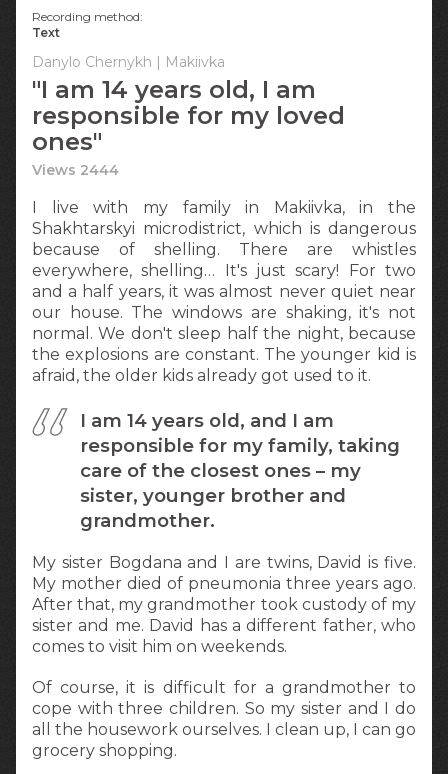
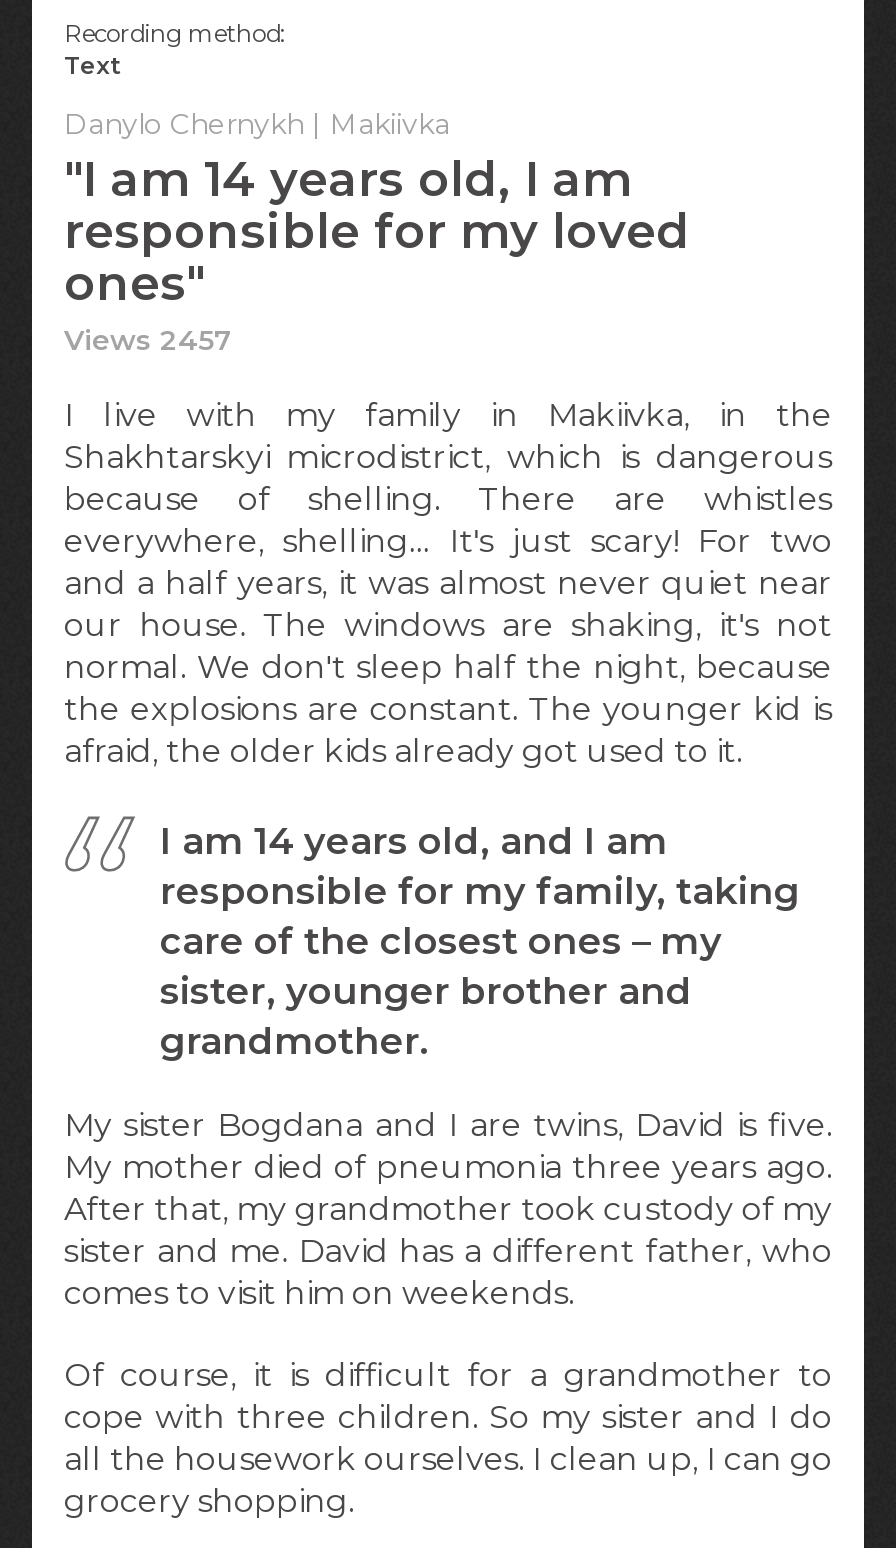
[32,161,119,179] Views 2444 -> [64,322,232,358] Views 2457

